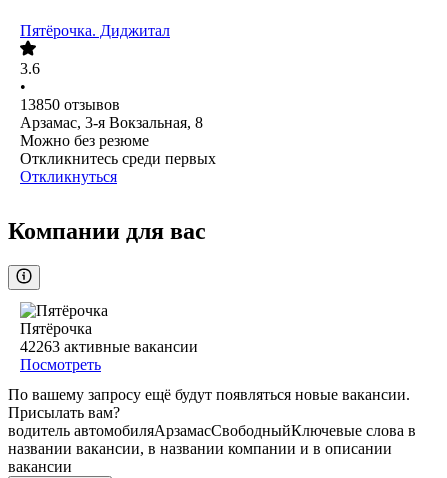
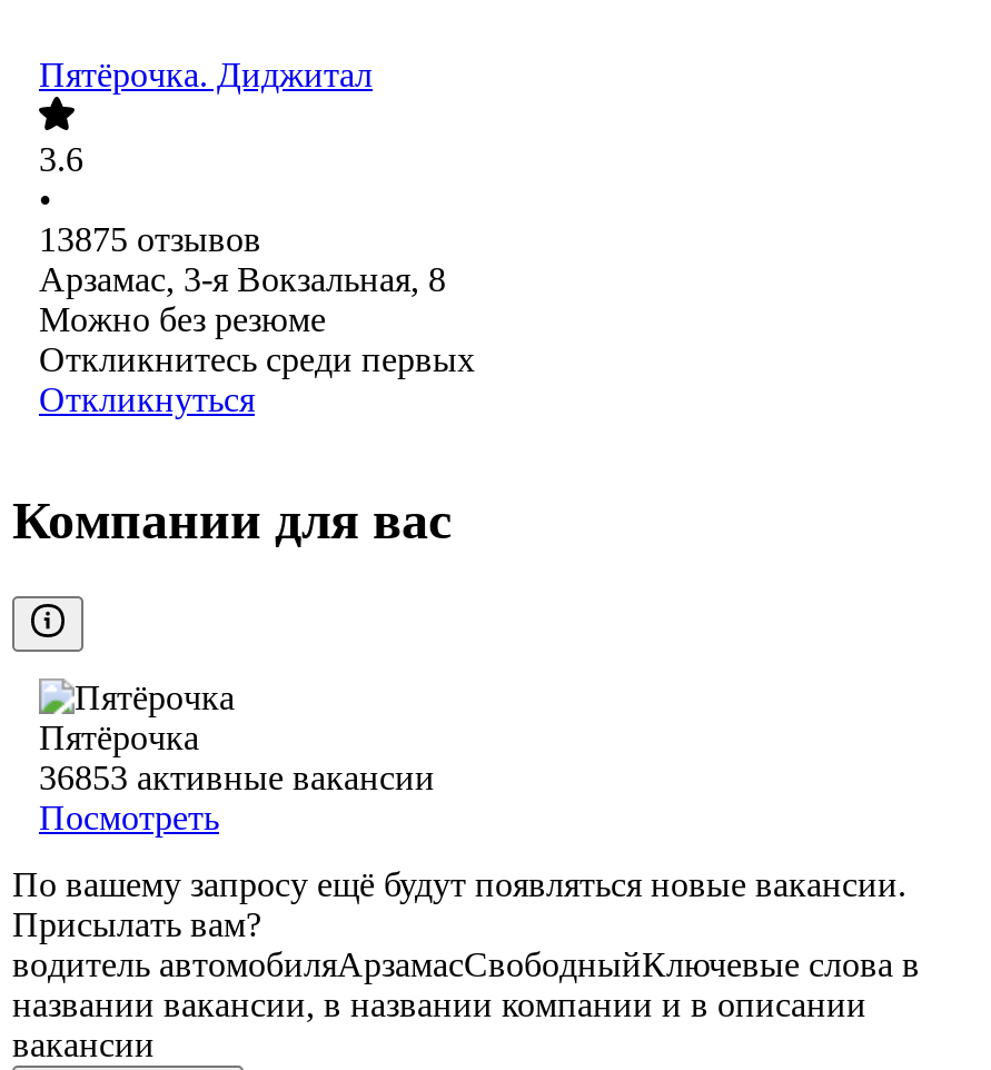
[20,96,120,113] 13850 отзывов -> [39,221,261,259] 13875 отзывов
[20,338,198,355] 42263 активные вакансии -> [39,759,435,797] 36853 активные вакансии

